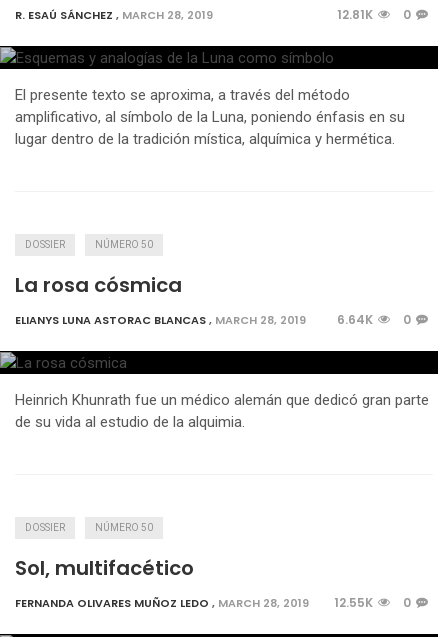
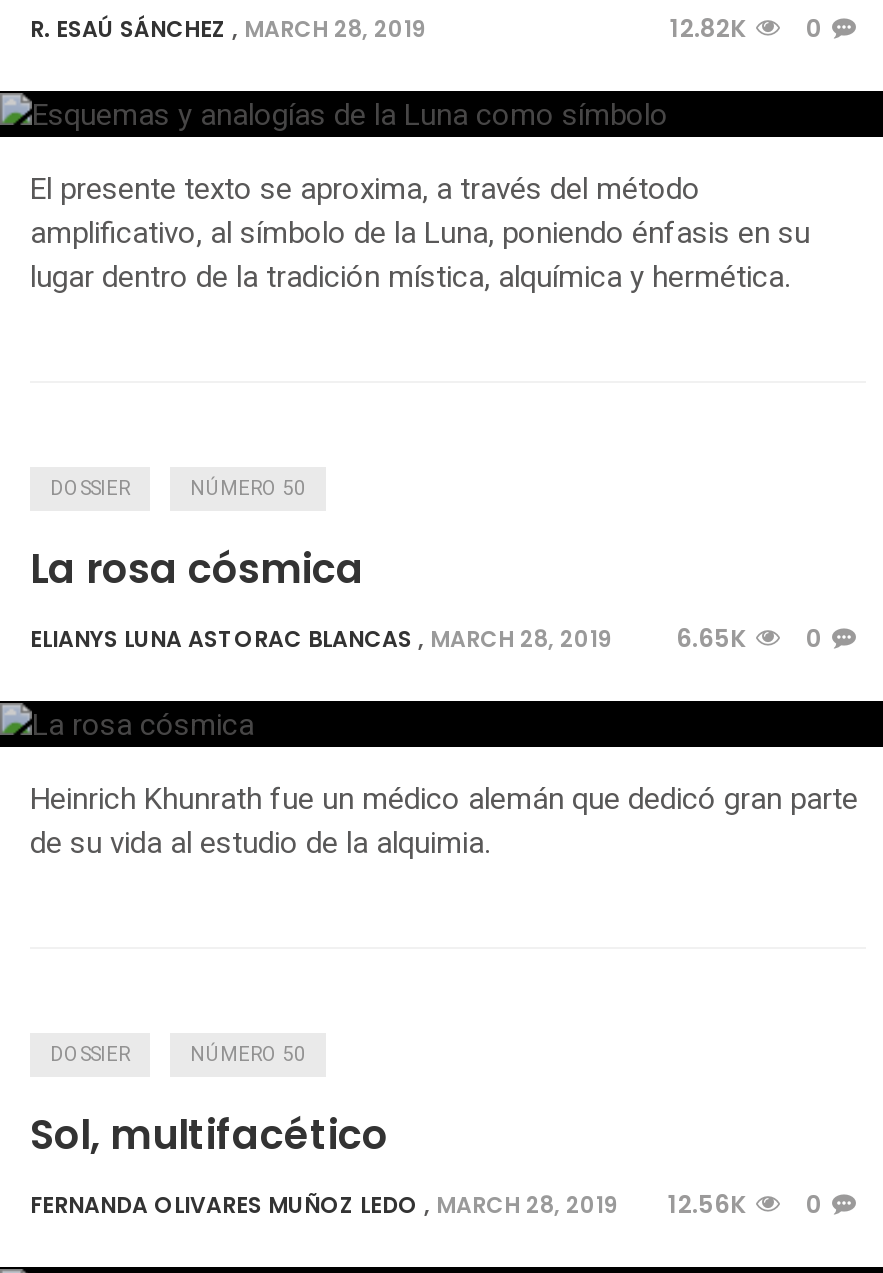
[337,6,411,23] 12.81K 0 -> [670,11,822,45] 12.82K 0
[15,311,411,328] ELIANYS LUNA ASTORAC BLANCAS , MARCH 28, 2019 6.64K 0 -> [30,621,822,655] ELIANYS LUNA ASTORAC BLANCAS , MARCH 28, 2019 6.65K 0
[15,594,411,611] FERNANDA OLIVARES MUÑOZ LEDO , MARCH 28, 2019 12.55K 0 -> [30,1187,822,1221] FERNANDA OLIVARES MUÑOZ LEDO , MARCH 28, 2019 12.56K 0

